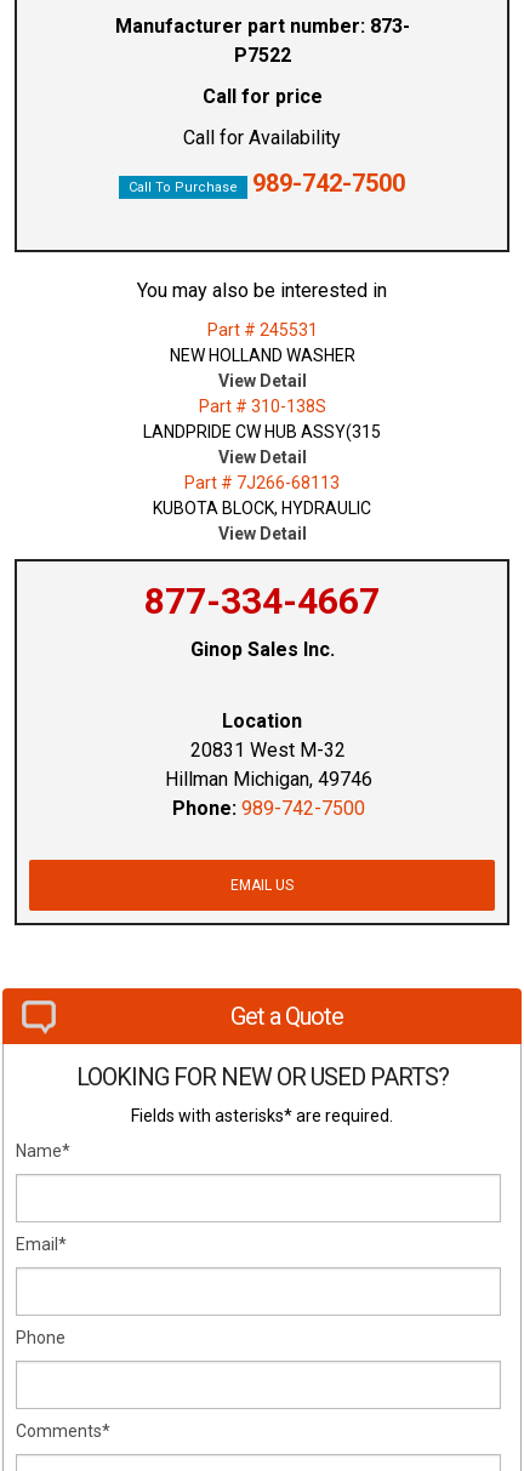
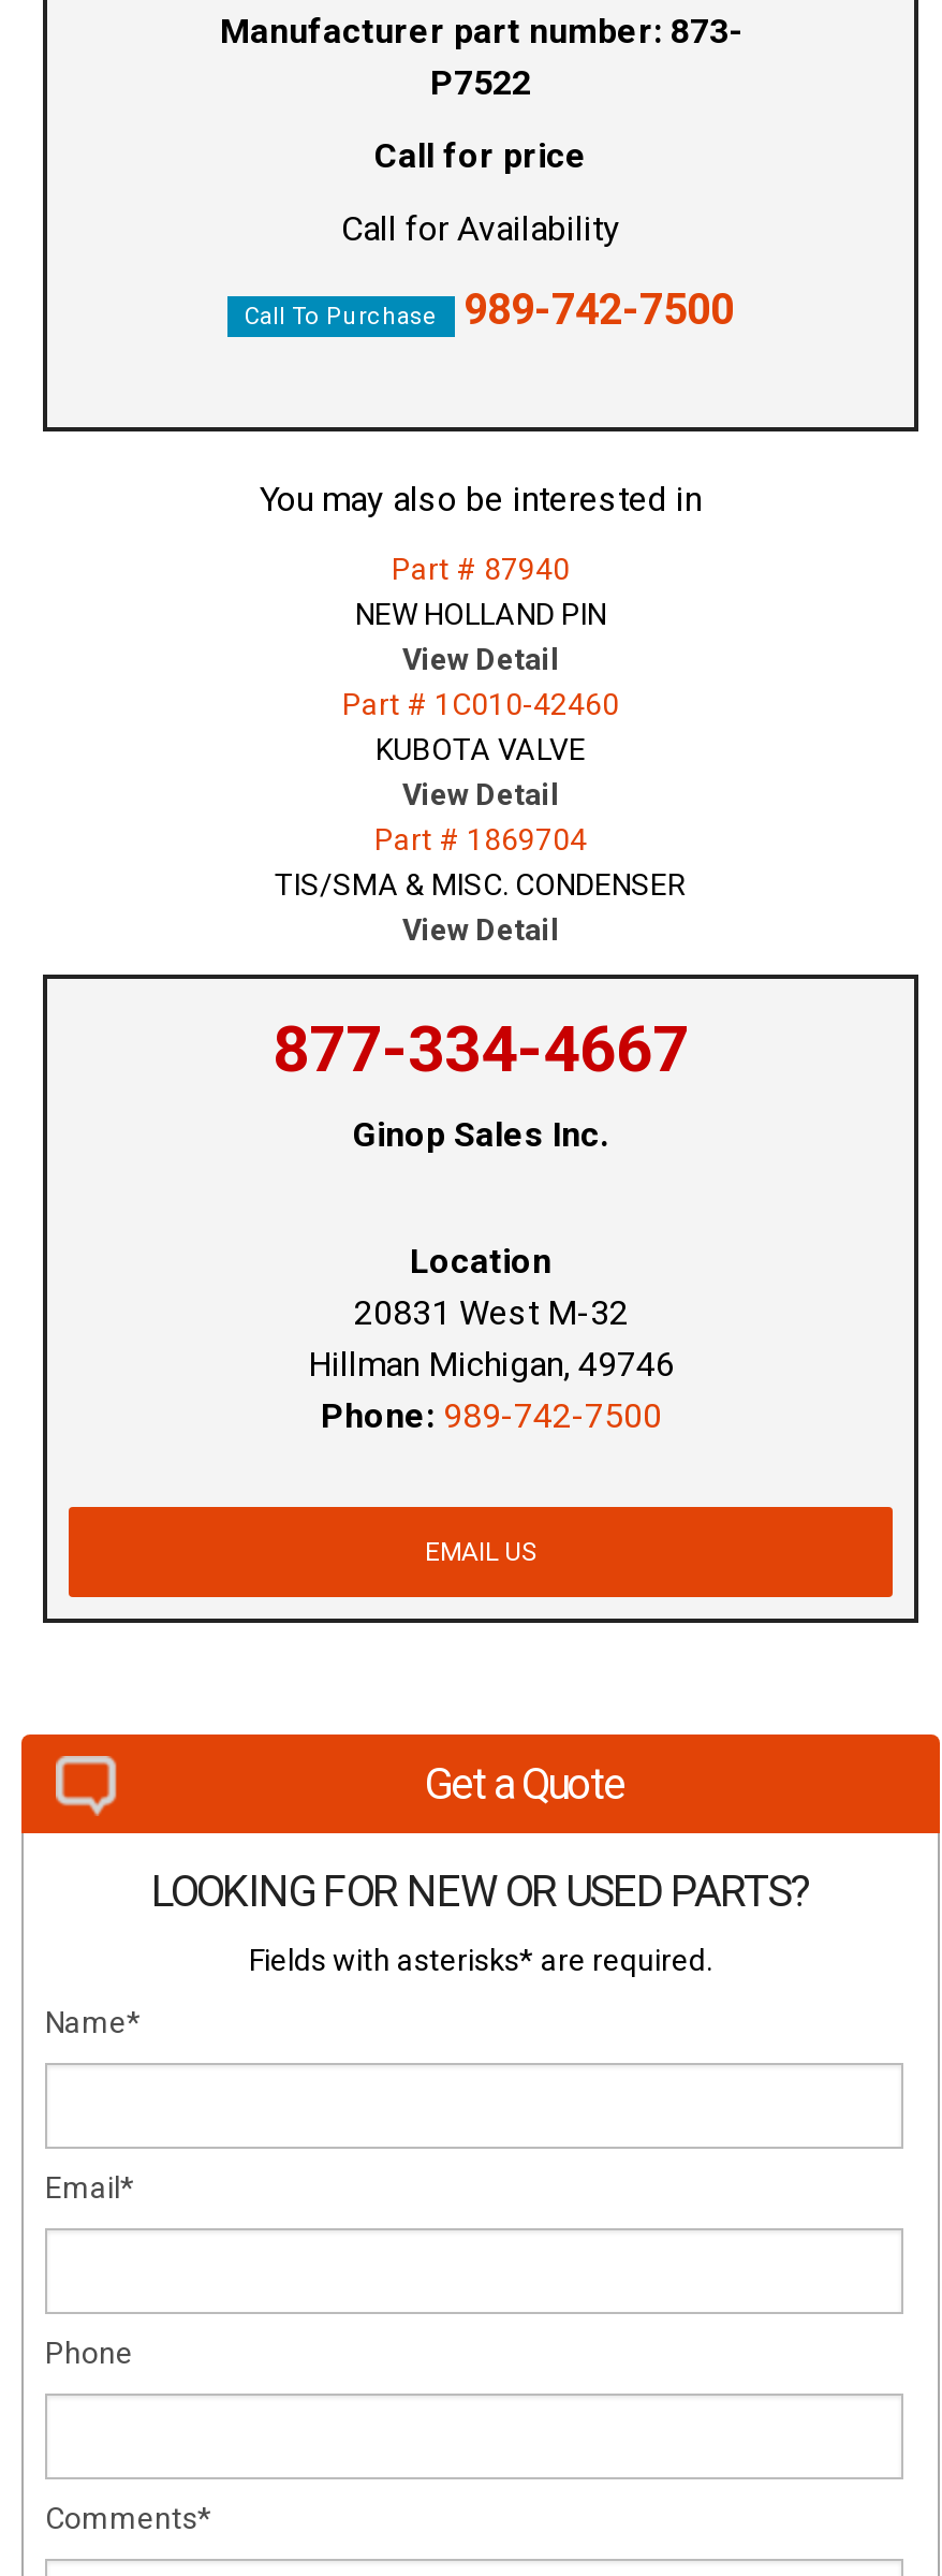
[207,321,317,340] Part # 245531 -> [392,553,570,587] Part # 87940
[169,346,355,366] NEW HOLLAND WASHER -> [355,598,606,632] NEW HOLLAND PIN
[143,397,381,442] Part # 310-138S | LANDPRIDE CW HUB ASSY(315 -> [342,688,619,767] Part # 1C010-42460 | KUBOTA VALVE
[153,473,371,518] Part # 7J266-68113 | KUBOTA BLOCK, HYDRAULIC -> [275,823,687,902] Part # 1869704 | TIS/SMA & MISC. CONDENSER

